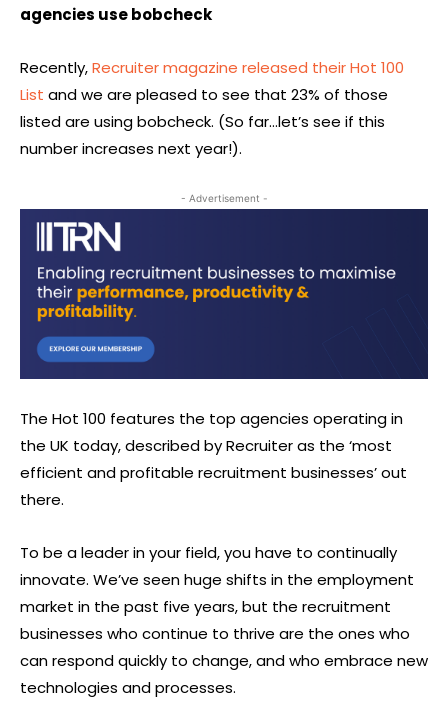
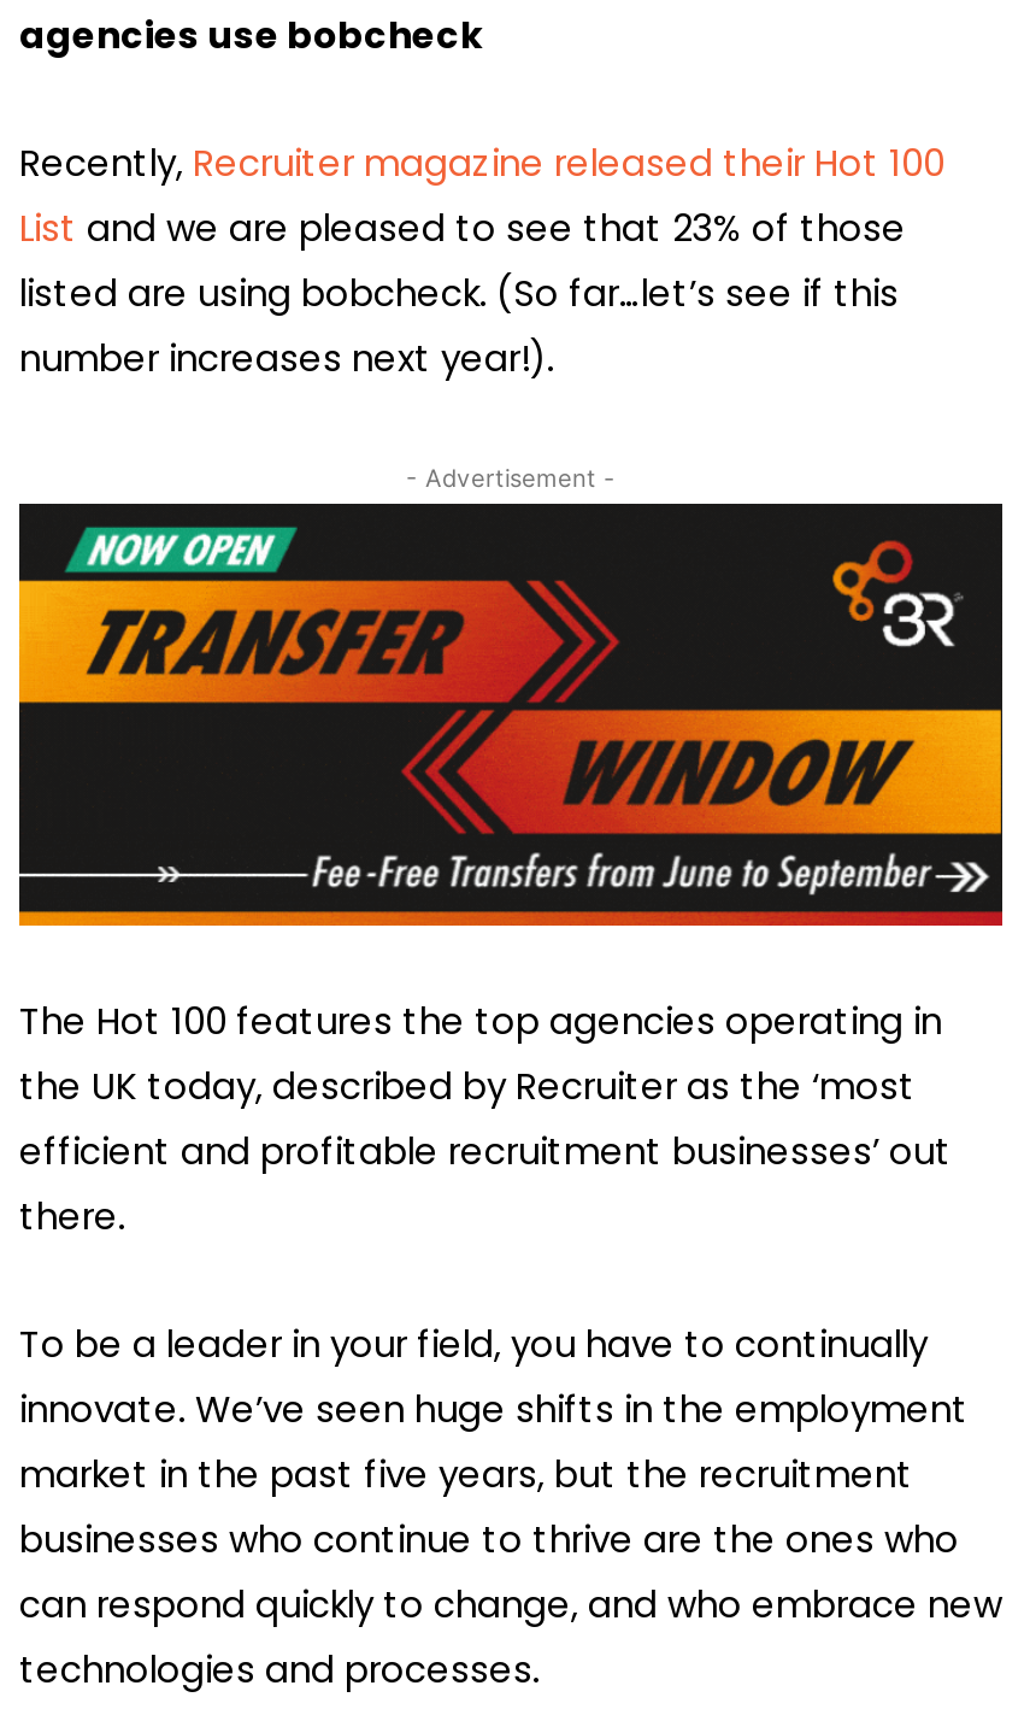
[19,209,429,380] [image] -> [17,504,1005,928] [image]

